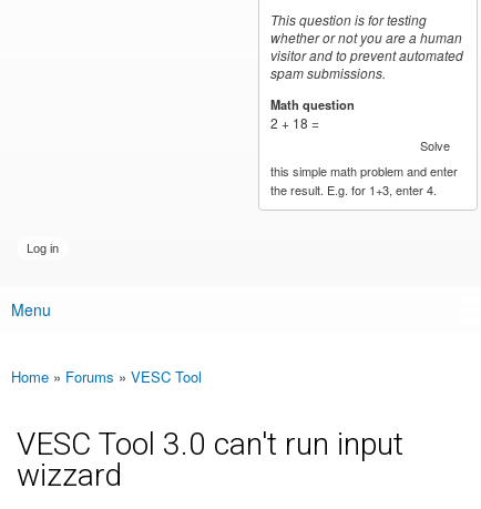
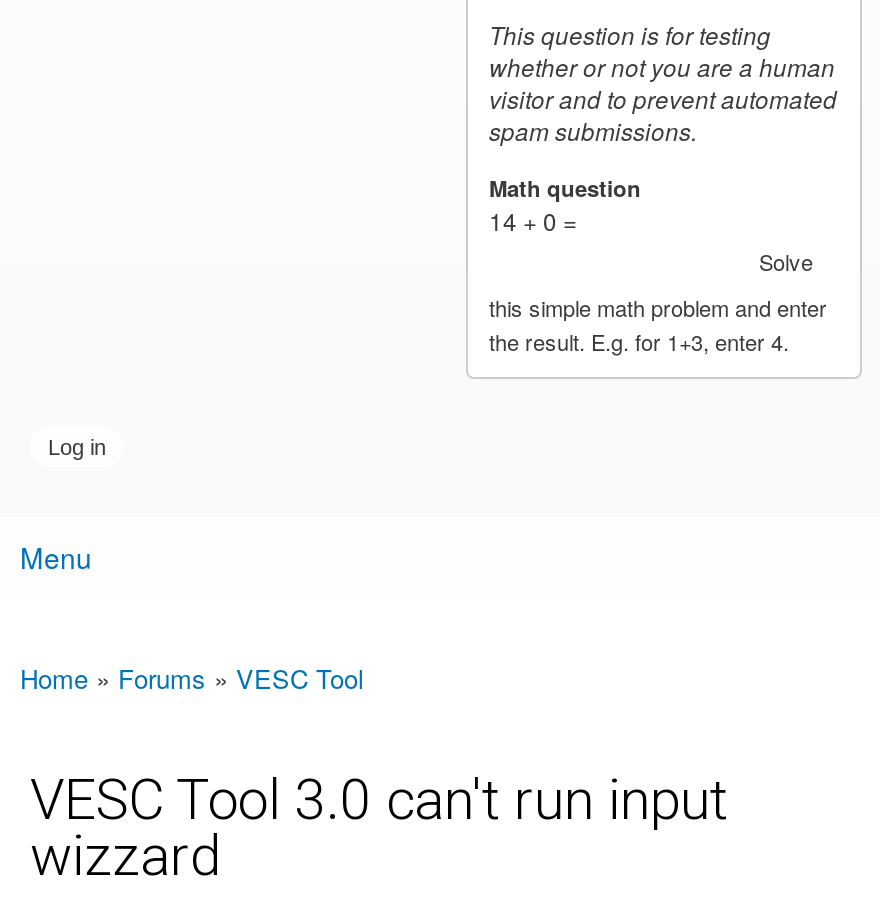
[271,113,320,132] 2 + 18 = -> [489,203,577,237] 14 + 0 =

